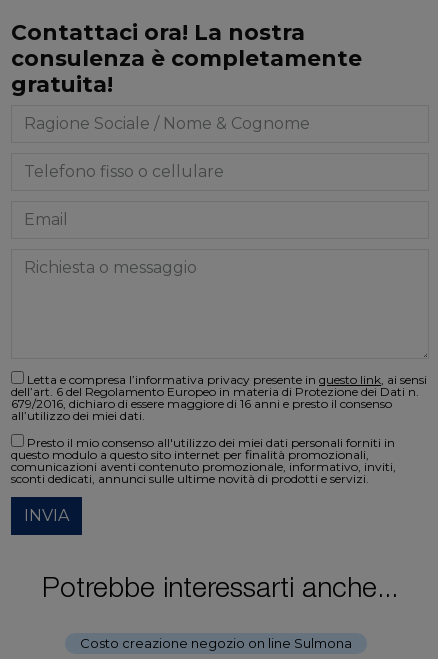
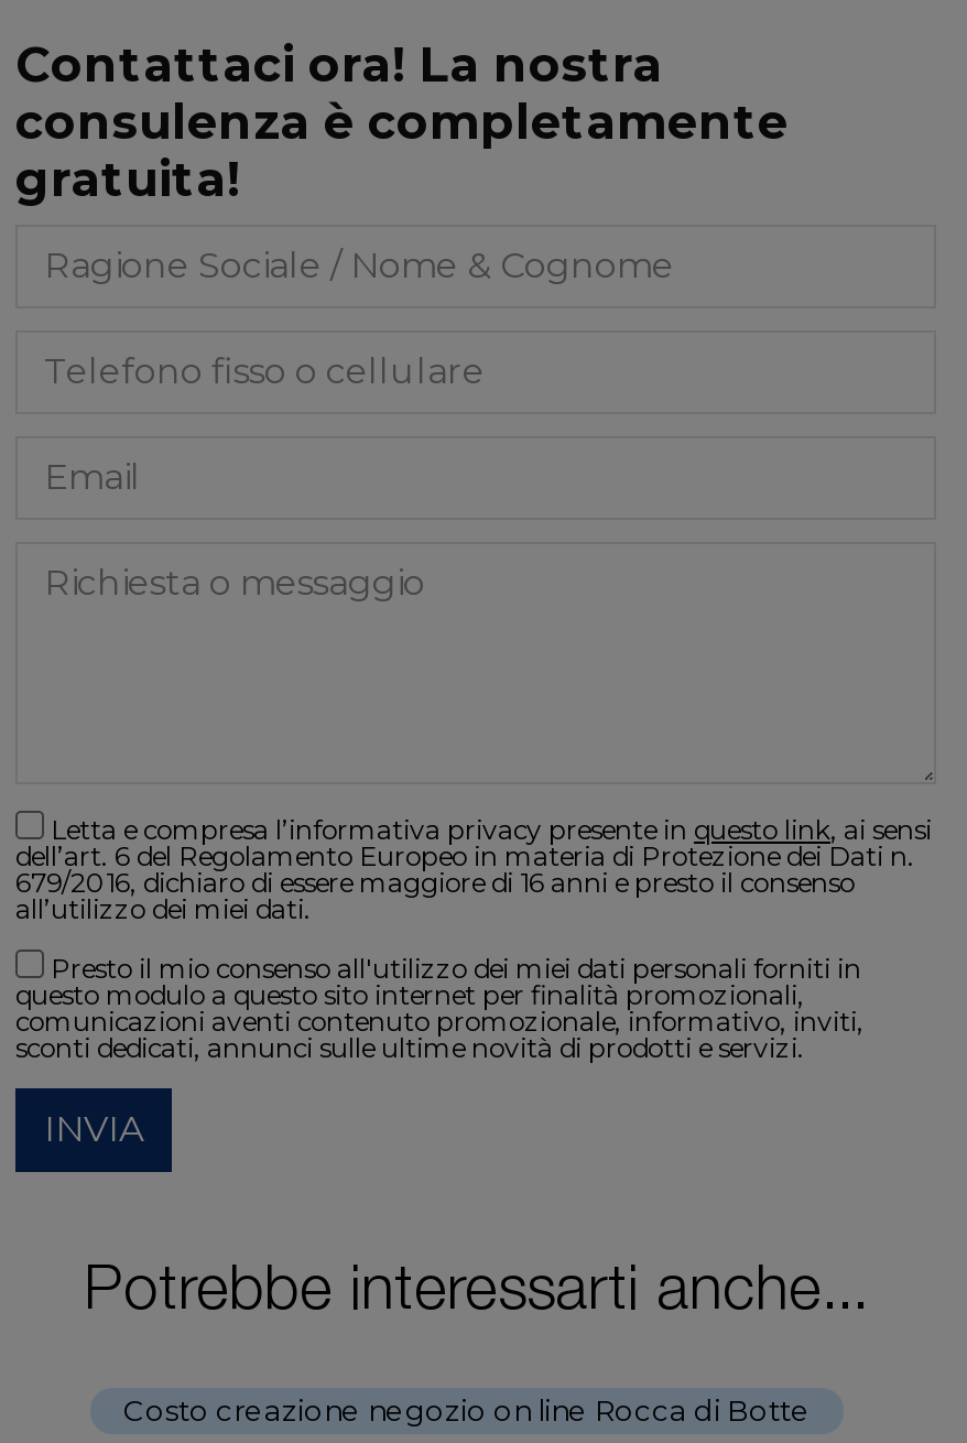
[80,635,352,651] Costo creazione negozio on line Sulmona -> [123,1391,811,1427] Costo creazione negozio on line Rocca di Botte

